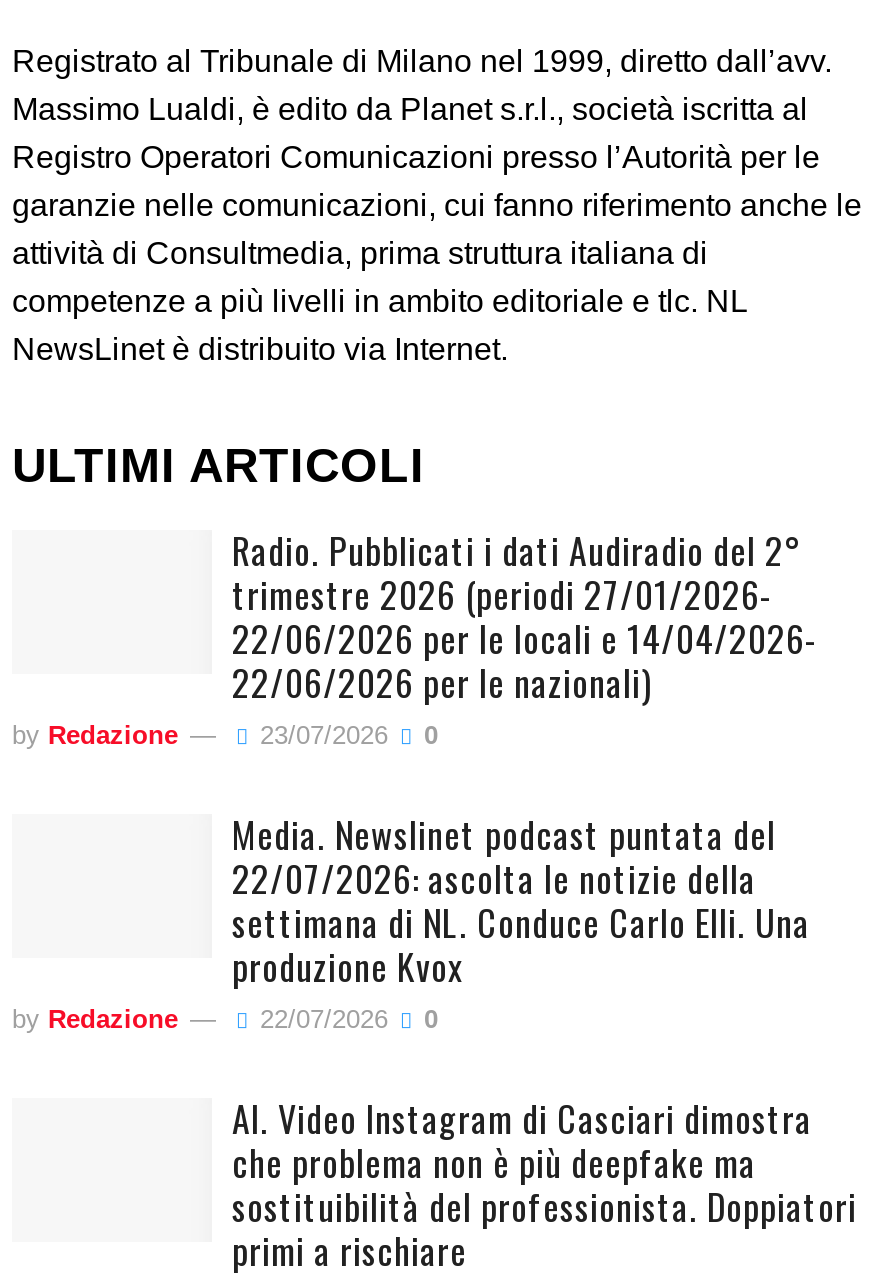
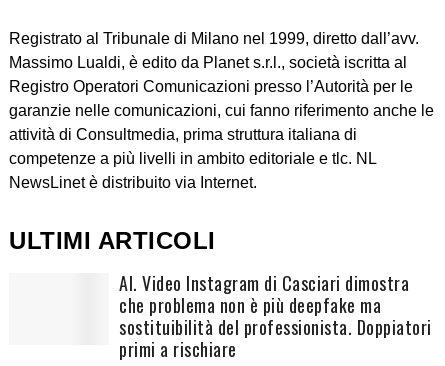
[12,524,818,1034] Radio. Pubblicati i dati Audiradio del 2° | trimestre 2026 (periodi 27/01/2026- | 22/06/2026 per le locali e 14/04/2026- | 22/06/2026 per le nazionali) | by Redazione | 23/07/2026 | 0 | Media. Newslinet podcast puntata del | 22/07/2026: ascolta le notizie della | settimana di NL. Conduce Carlo Elli. Una | produzione Kvox | by Redazione | 22/07/2026 | 0 -> none

